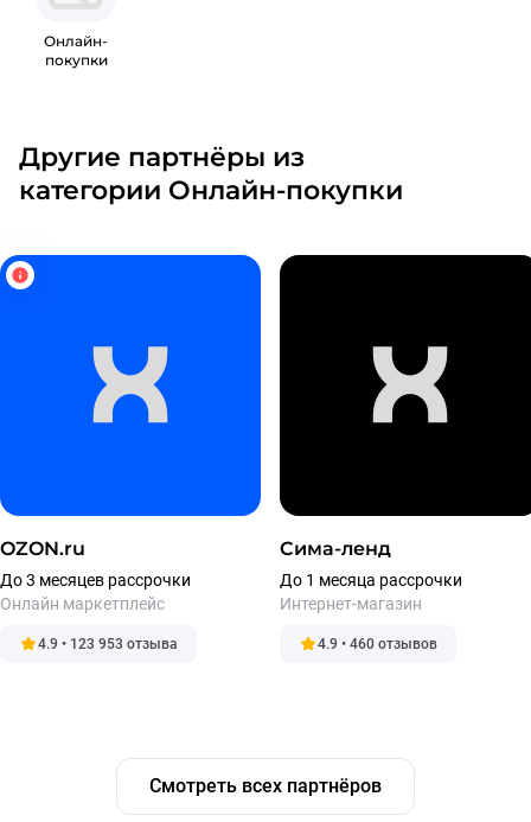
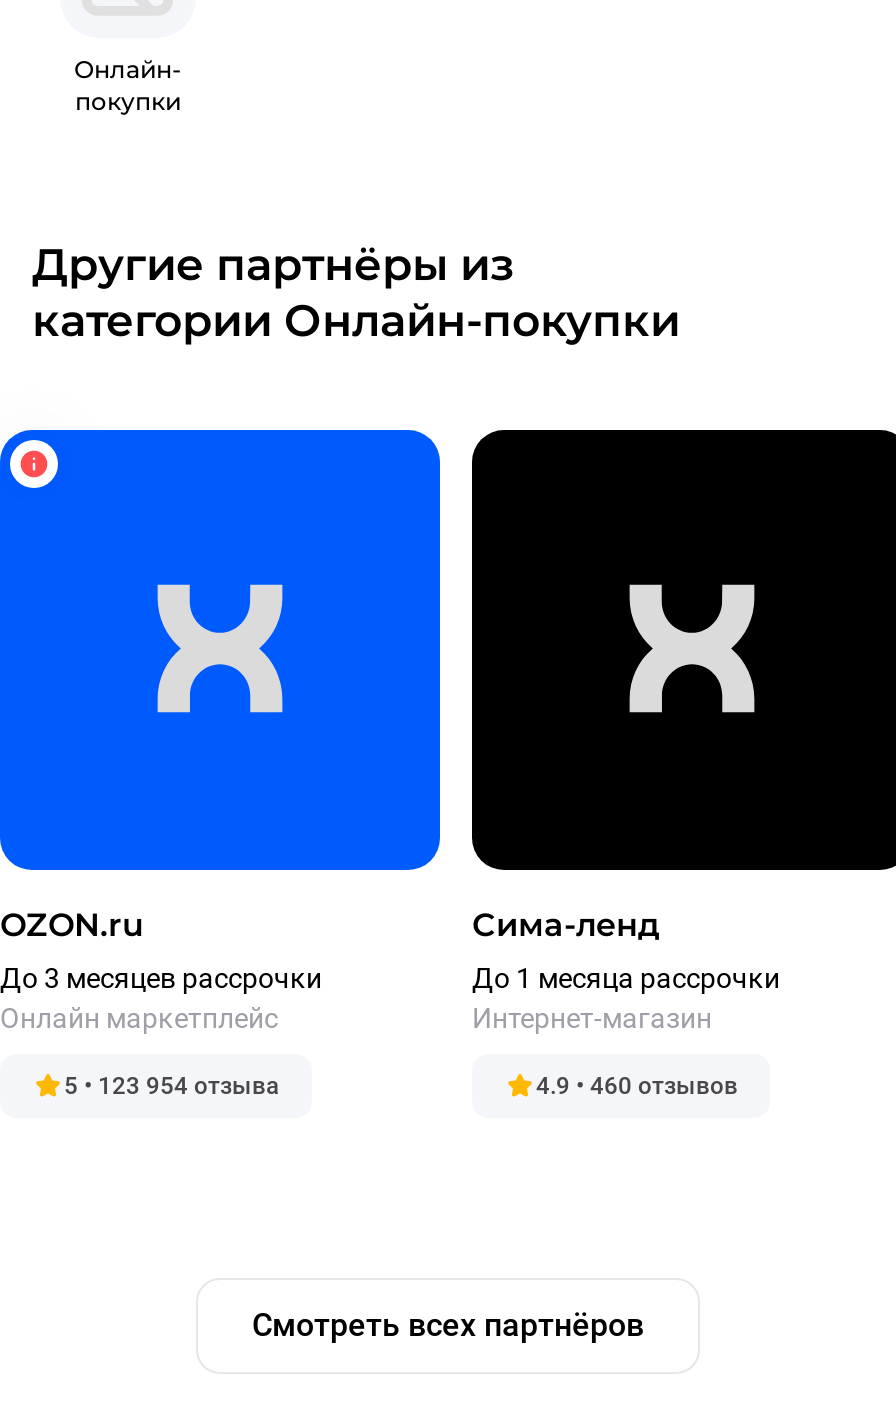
[38,636,178,652] 4.9 • 123 953 отзыва -> [64,1072,280,1100] 5 • 123 954 отзыва

